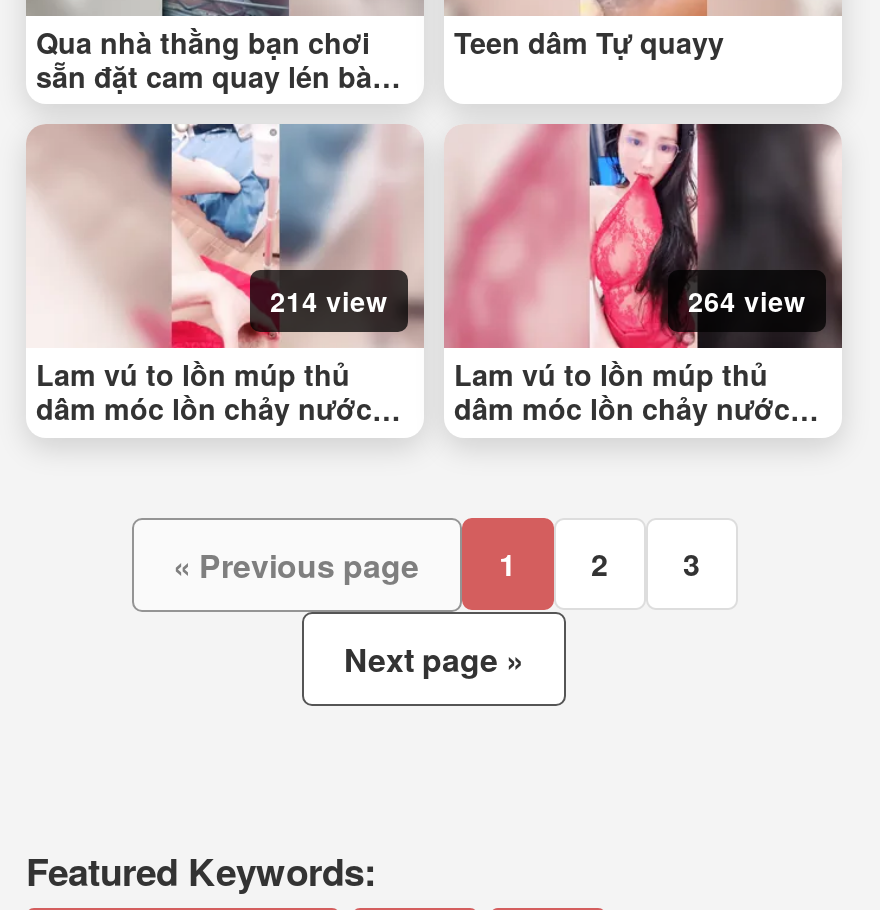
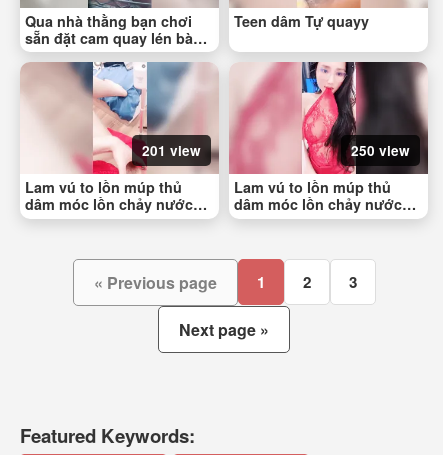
[270,283,388,321] 214 view -> [142,141,201,160] 201 view
[688,283,806,321] 264 view -> [351,141,410,160] 250 view

